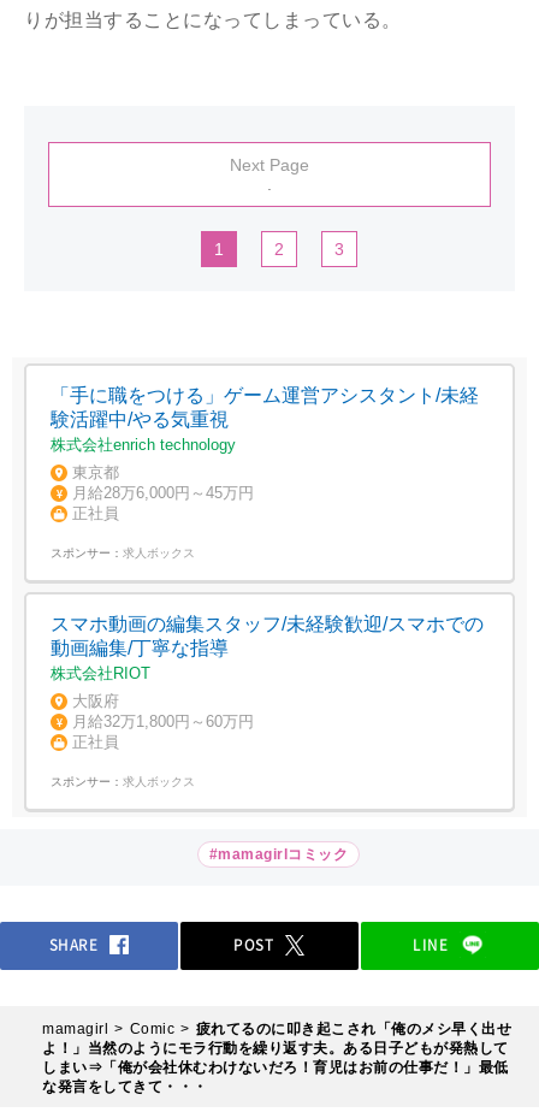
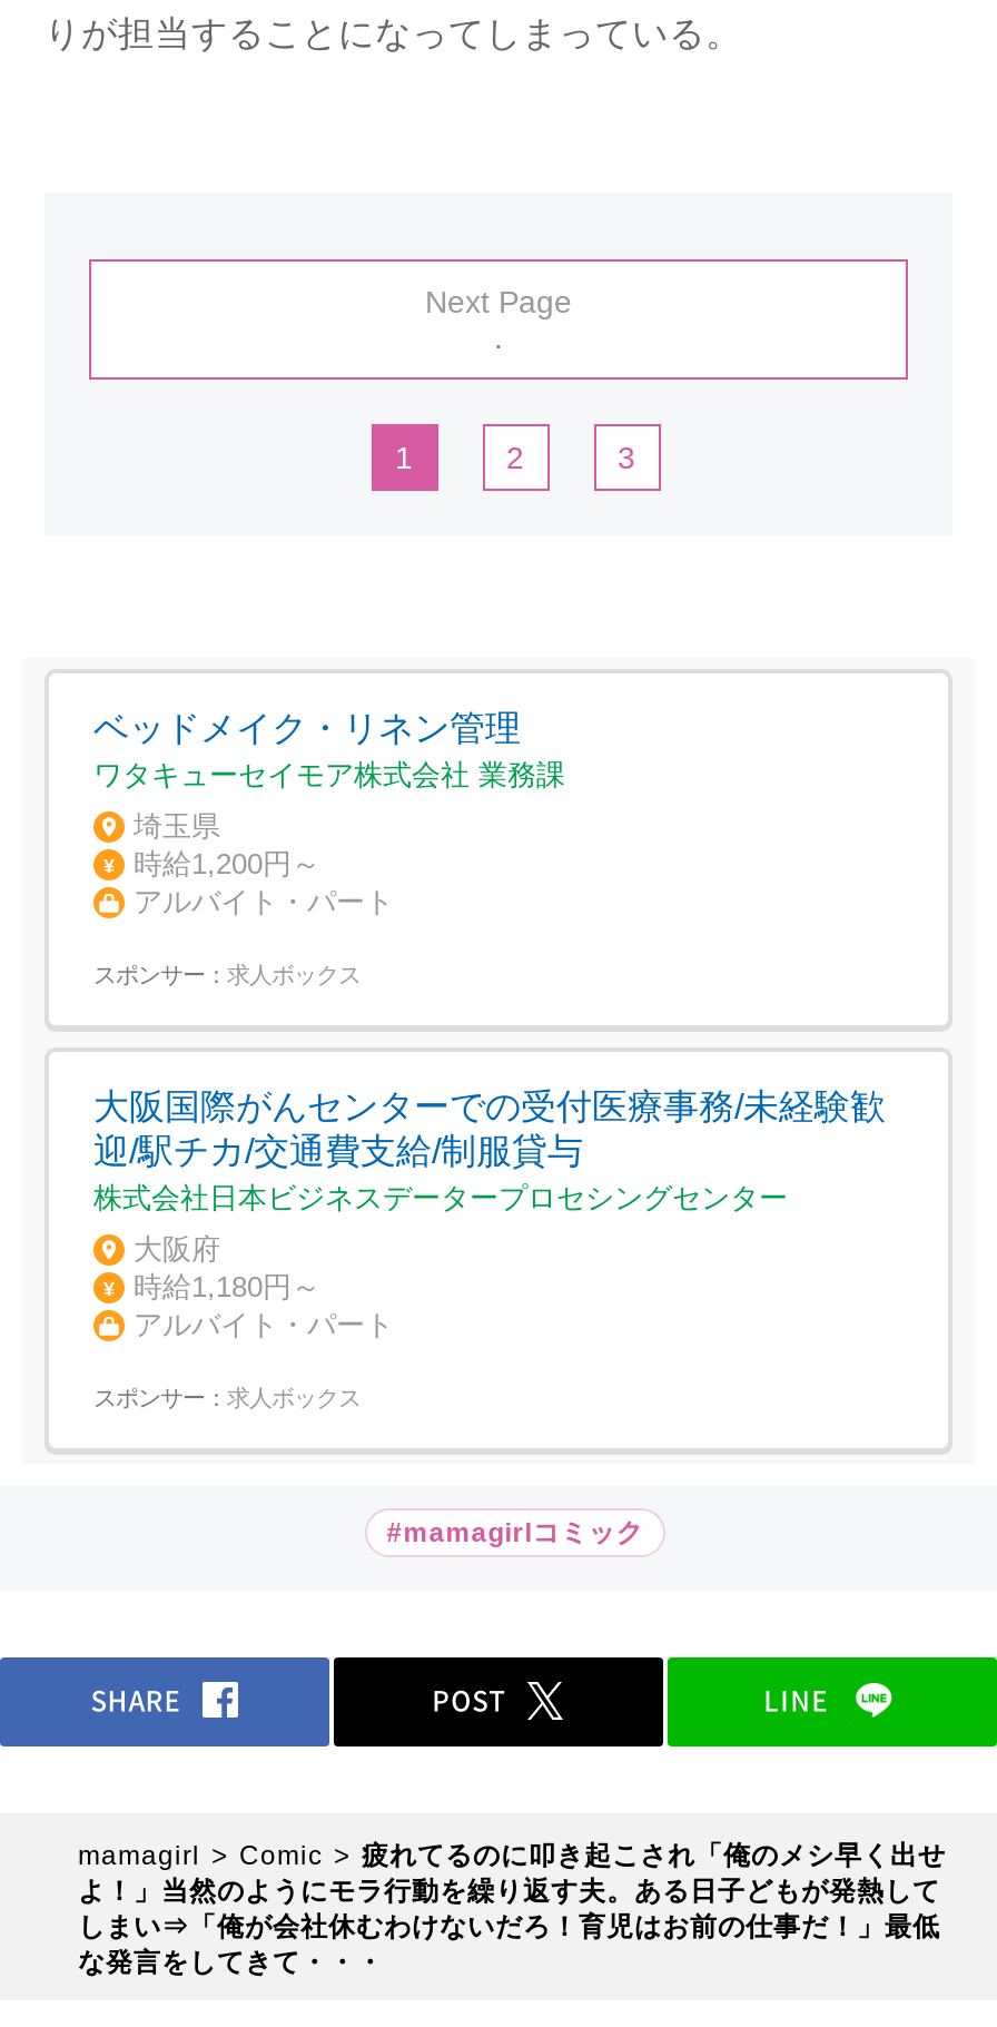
[51,385,479,453] 「手に職をつける」ゲーム運営アシスタント/未経 | 験活躍中/やる気重視 | 株式会社enrich technology -> [93,708,565,790] ベッドメイク・リネン管理 | ワタキューセイモア株式会社 業務課
[72,463,254,522] 東京都 | 月給28万6,000円～45万円 | 正社員 -> [134,808,394,917] 埼玉県 | 時給1,200円～ | アルバイト・パート
[51,613,484,682] スマホ動画の編集スタッフ/未経験歓迎/スマホでの | 動画編集/丁寧な指導 | 株式会社RIOT -> [93,1087,886,1214] 大阪国際がんセンターでの受付医療事務/未経験歓 | 迎/駅チカ/交通費支給/制服貸与 | 株式会社日本ビジネスデータープロセシングセンター
[72,712,254,751] 月給32万1,800円～60万円 | 正社員 -> [134,1269,394,1341] 時給1,180円～ | アルバイト・パート

